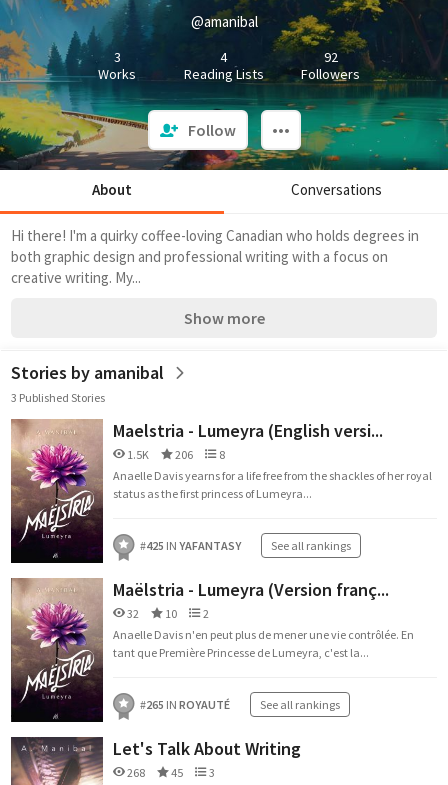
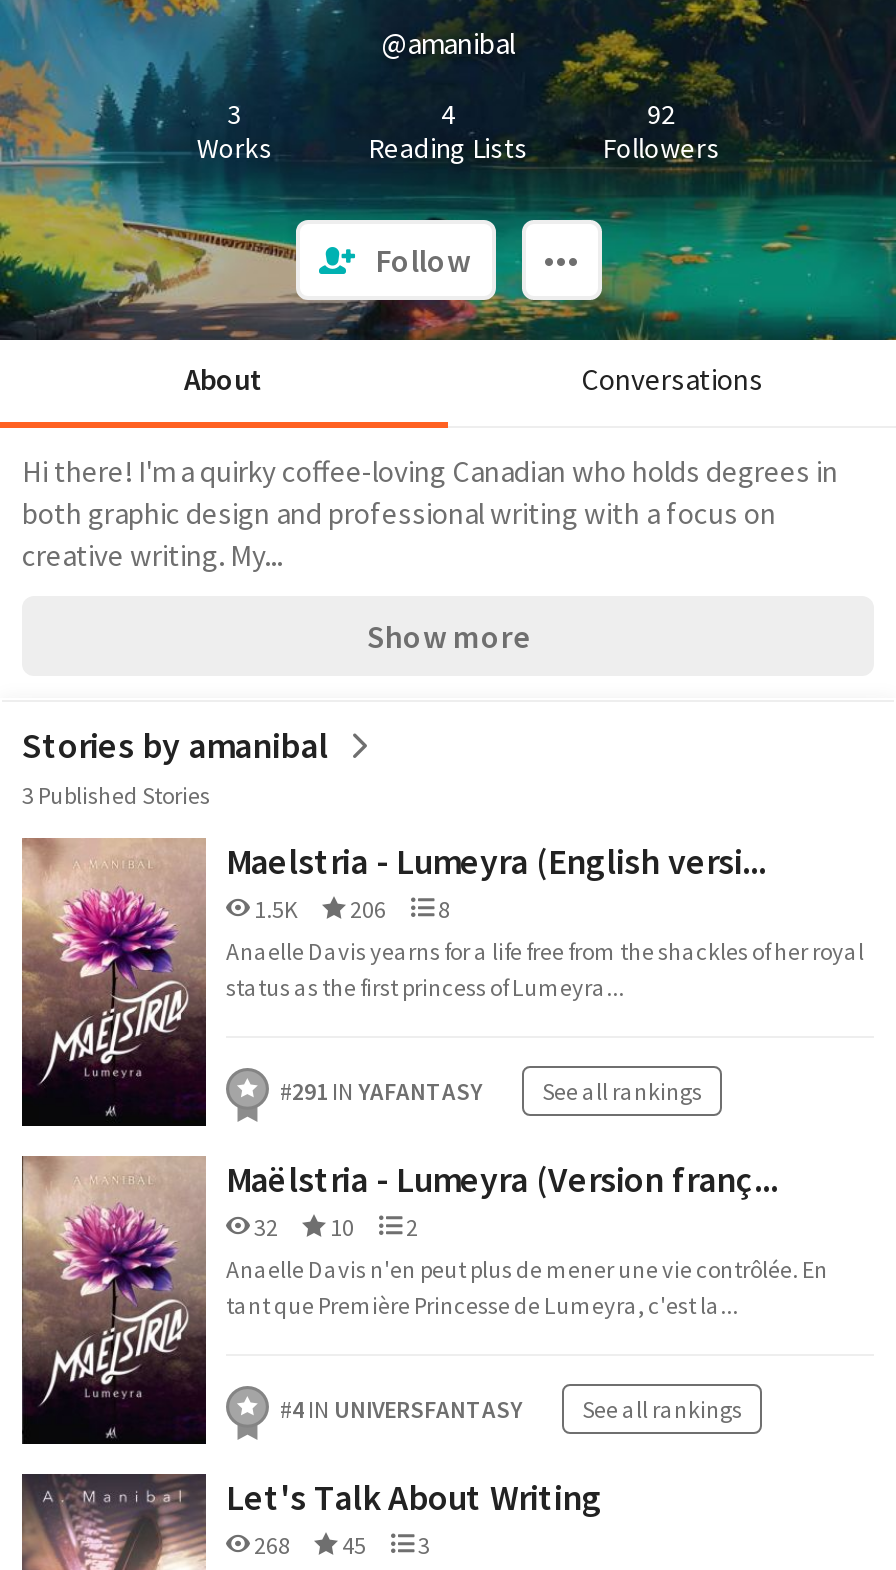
[140,538,351,553] #425 IN YAFANTASY See all rankings -> [280,1076,702,1106] #291 IN YAFANTASY See all rankings
[140,697,230,712] #265 IN ROYAUTÉ -> [280,1394,522,1424] #4 IN UNIVERSFANTASY

